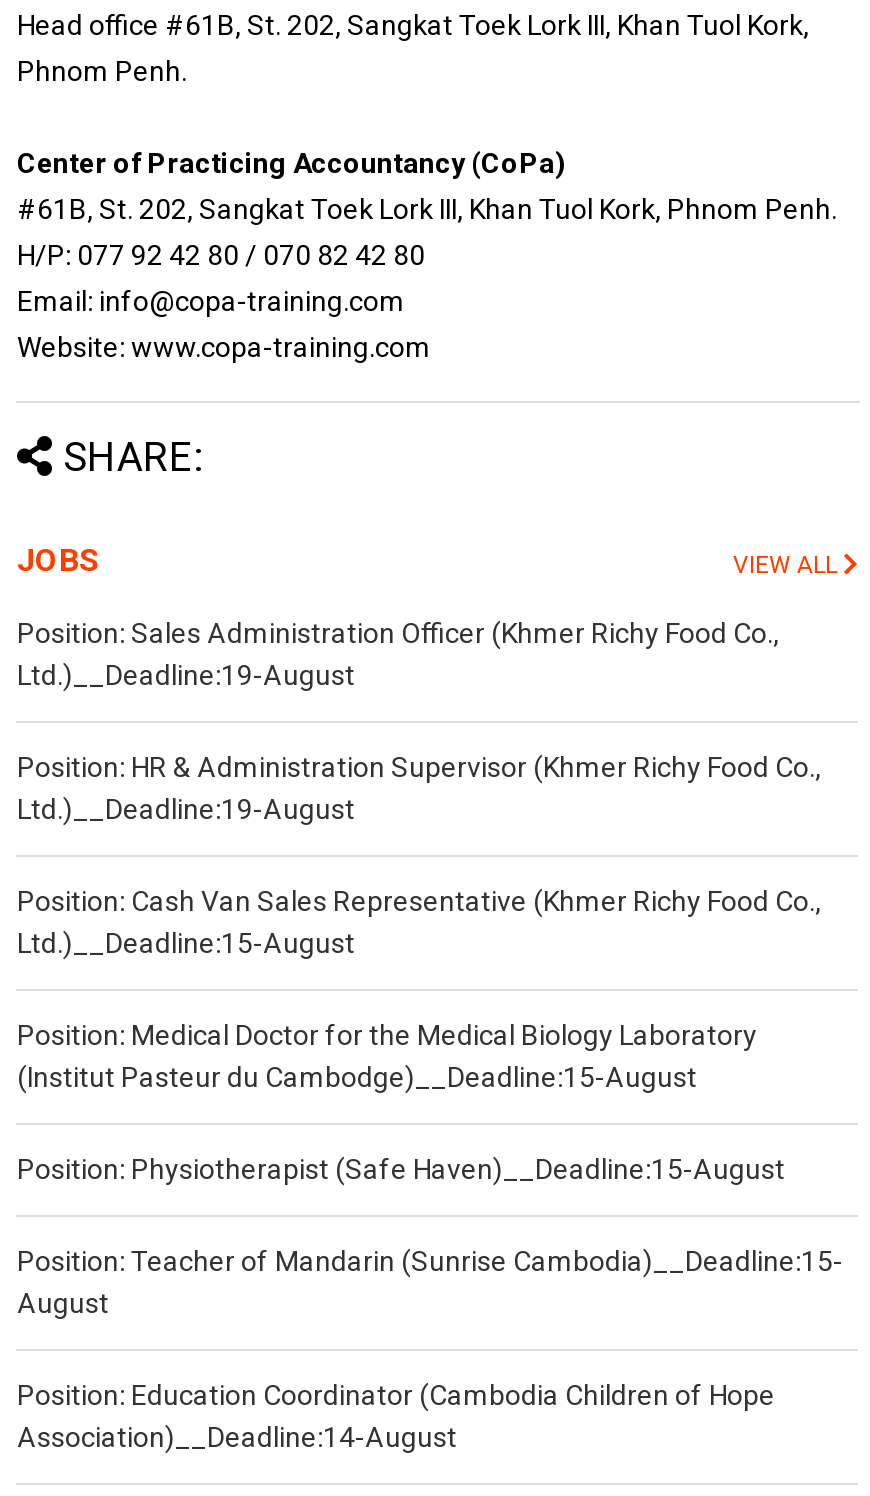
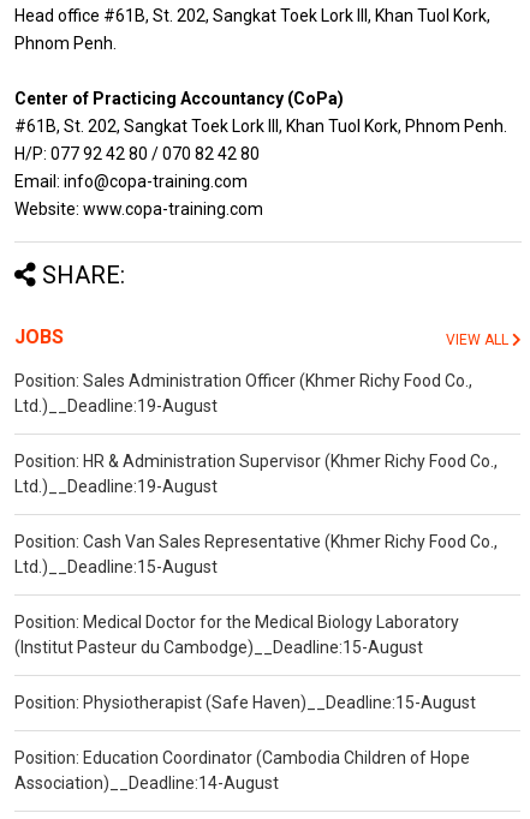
[17,1245,843,1319] Position: Teacher of Mandarin (Sunrise Cambodia)__Deadline:15- | August -> none

